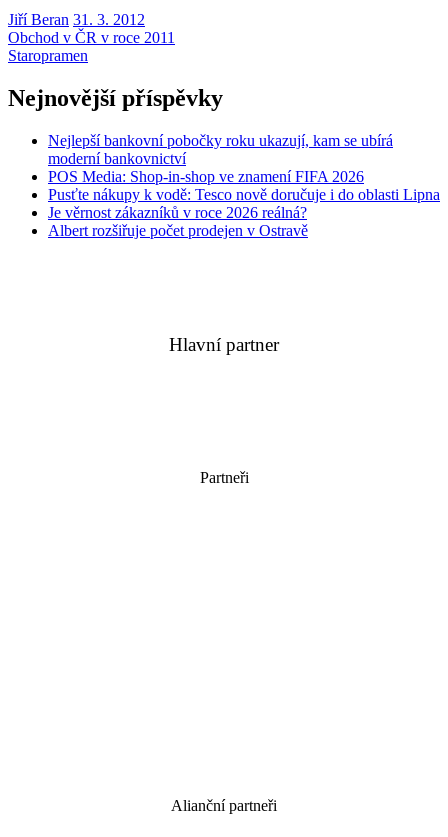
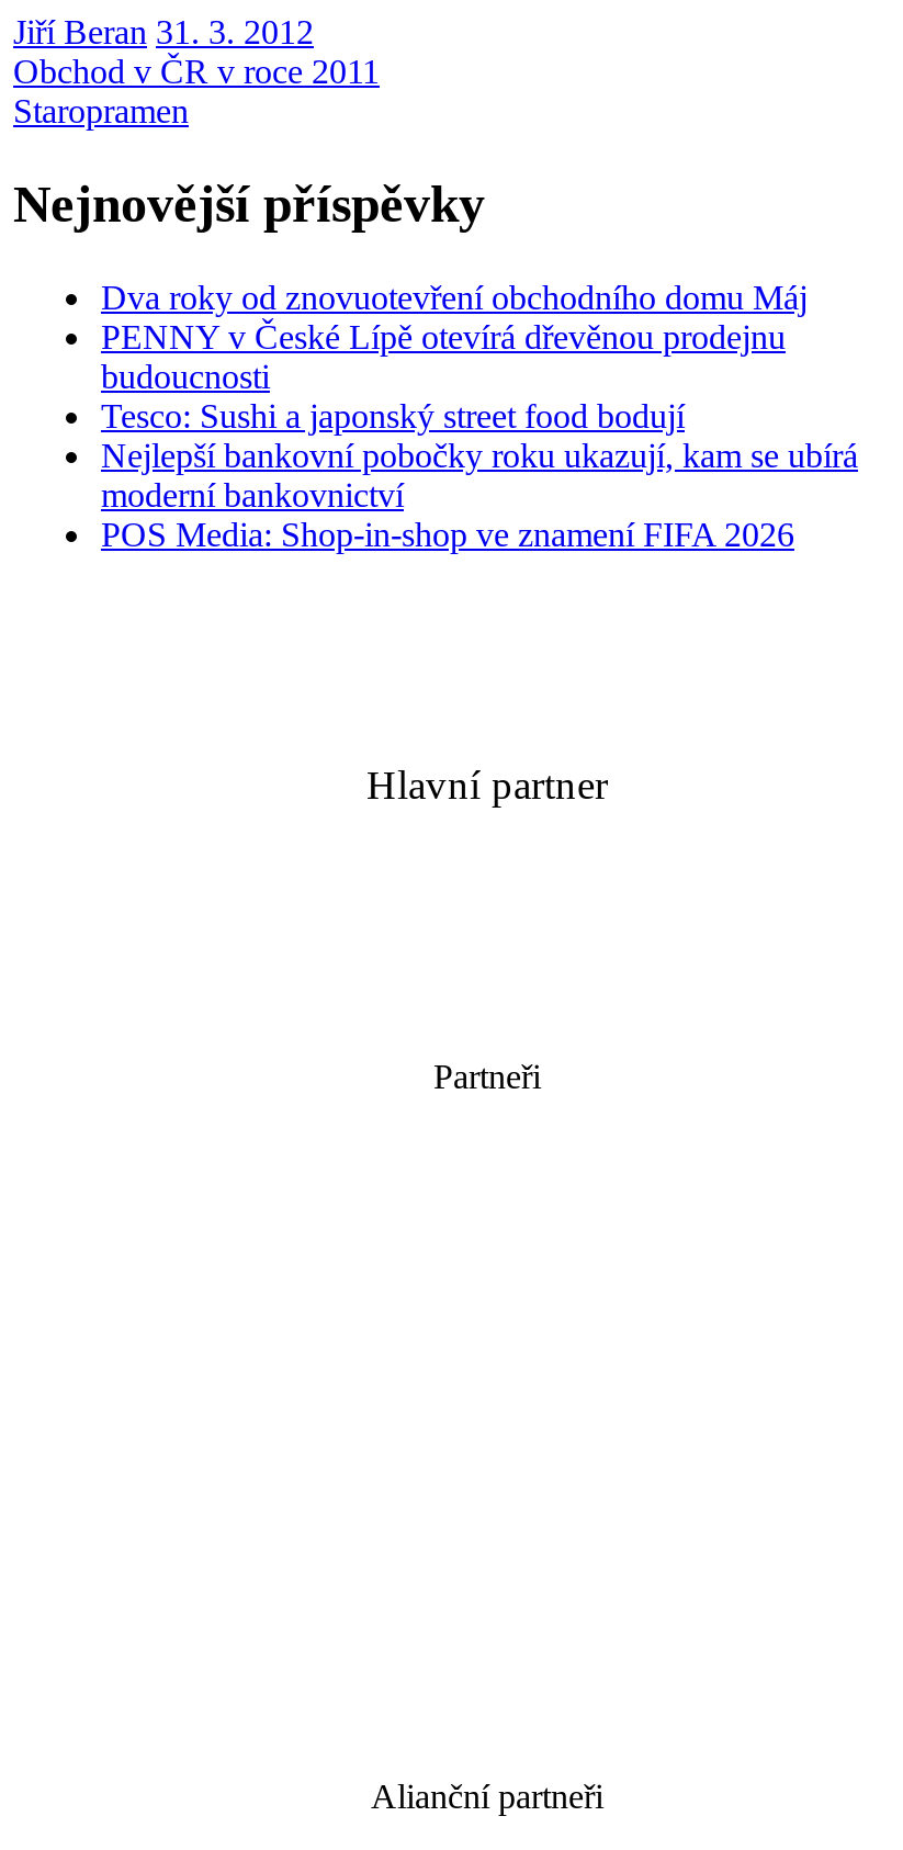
none -> [101,278,808,433] Dva roky od znovuotevření obchodního domu Máj | PENNY v České Lípě otevírá dřevěnou prodejnu | budoucnosti | Tesco: Sushi a japonský street food bodují
moved [48,131,393,184] -> [101,436,858,552]: Nejlepší bankovní pobočky roku ukazují, kam se ubírá | moderní bankovnictví | POS Media: Shop-in-shop ve znamení FIFA 2026
[48,185,440,238] Pusťte nákupy k vodě: Tesco nově doručuje i do oblasti Lipna | Je věrnost zákazníků v roce 2026 reálná? | Albert rozšiřuje počet prodejen v Ostravě -> none

